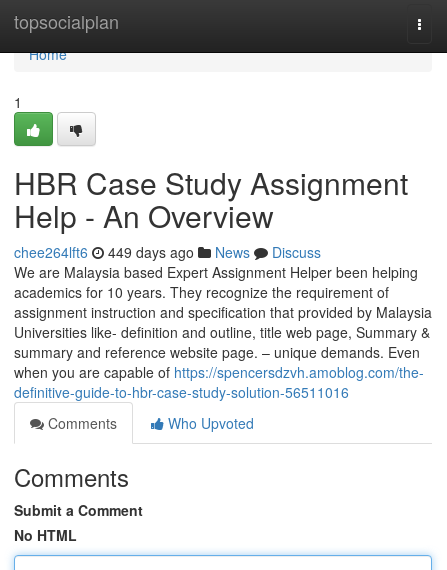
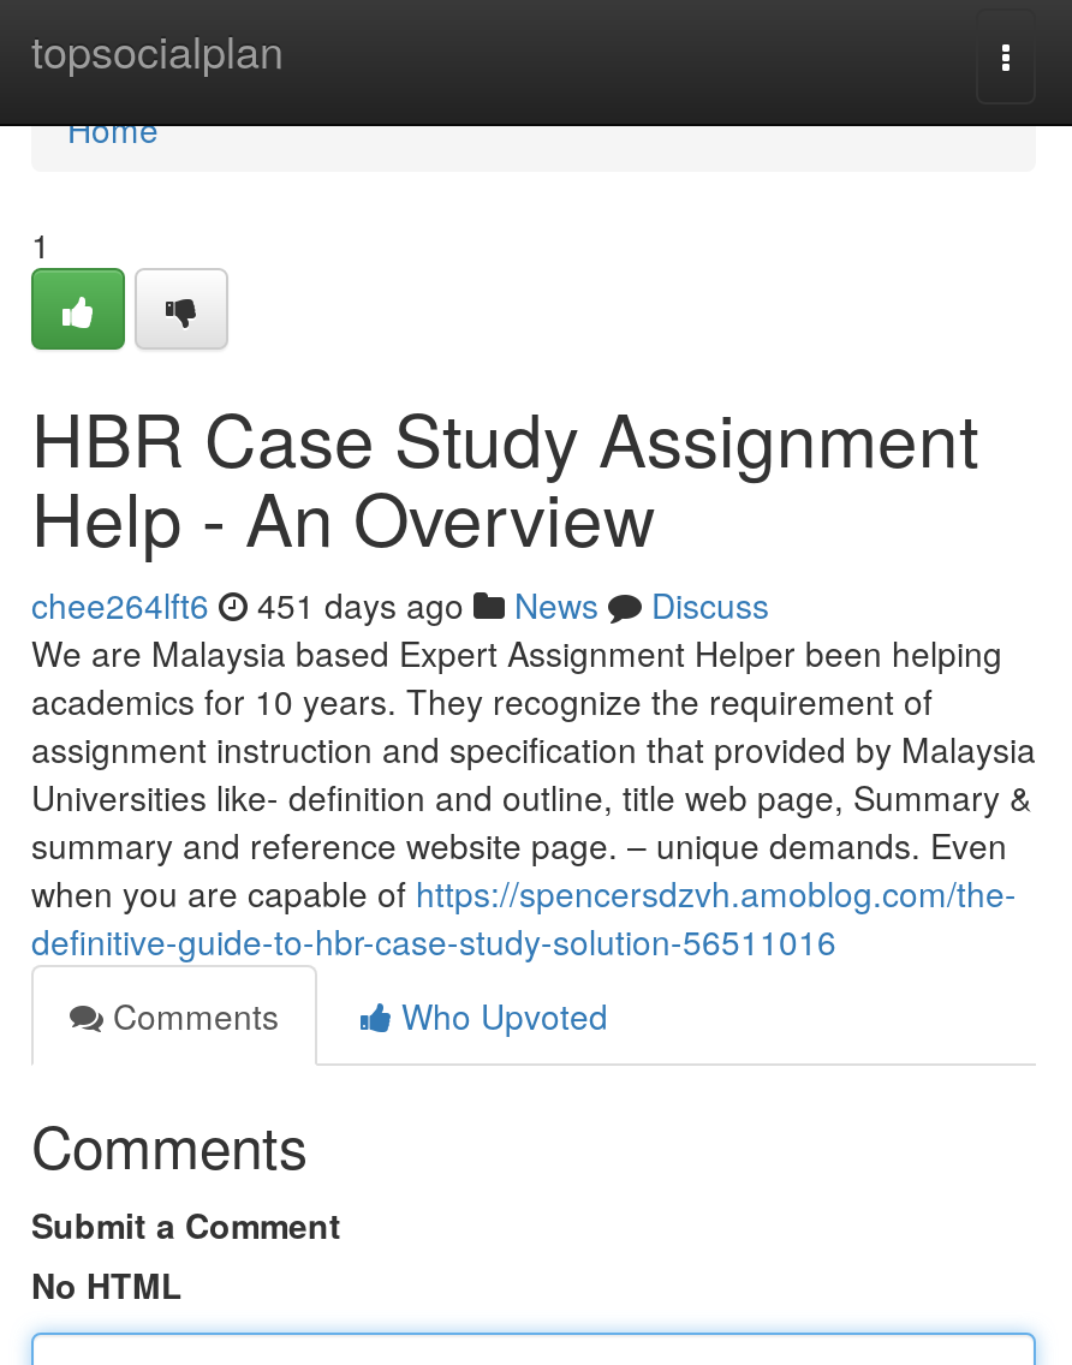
[14,242,321,262] chee264lft6 449 days ago News Discuss -> [31,580,769,628] chee264lft6 451 days ago News Discuss

